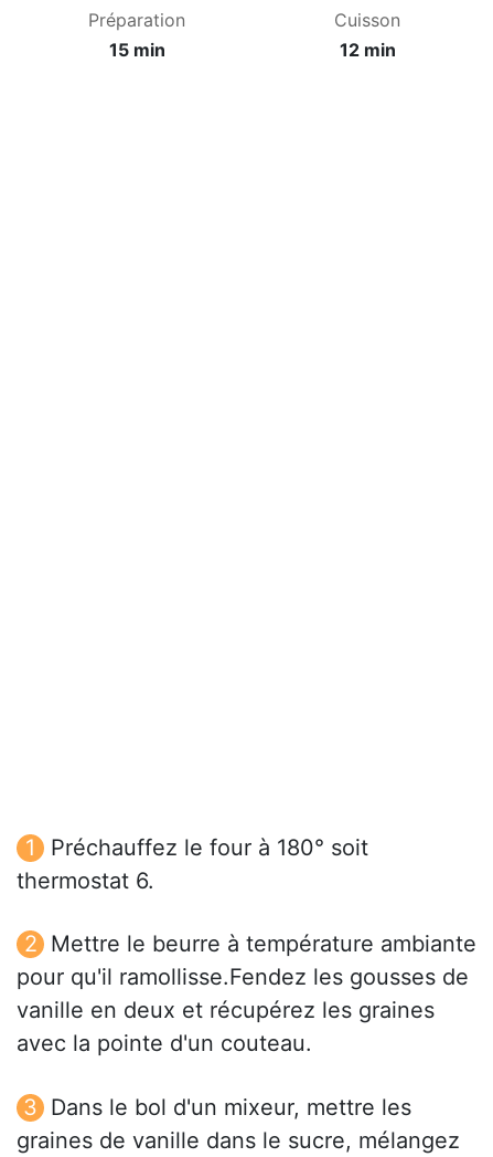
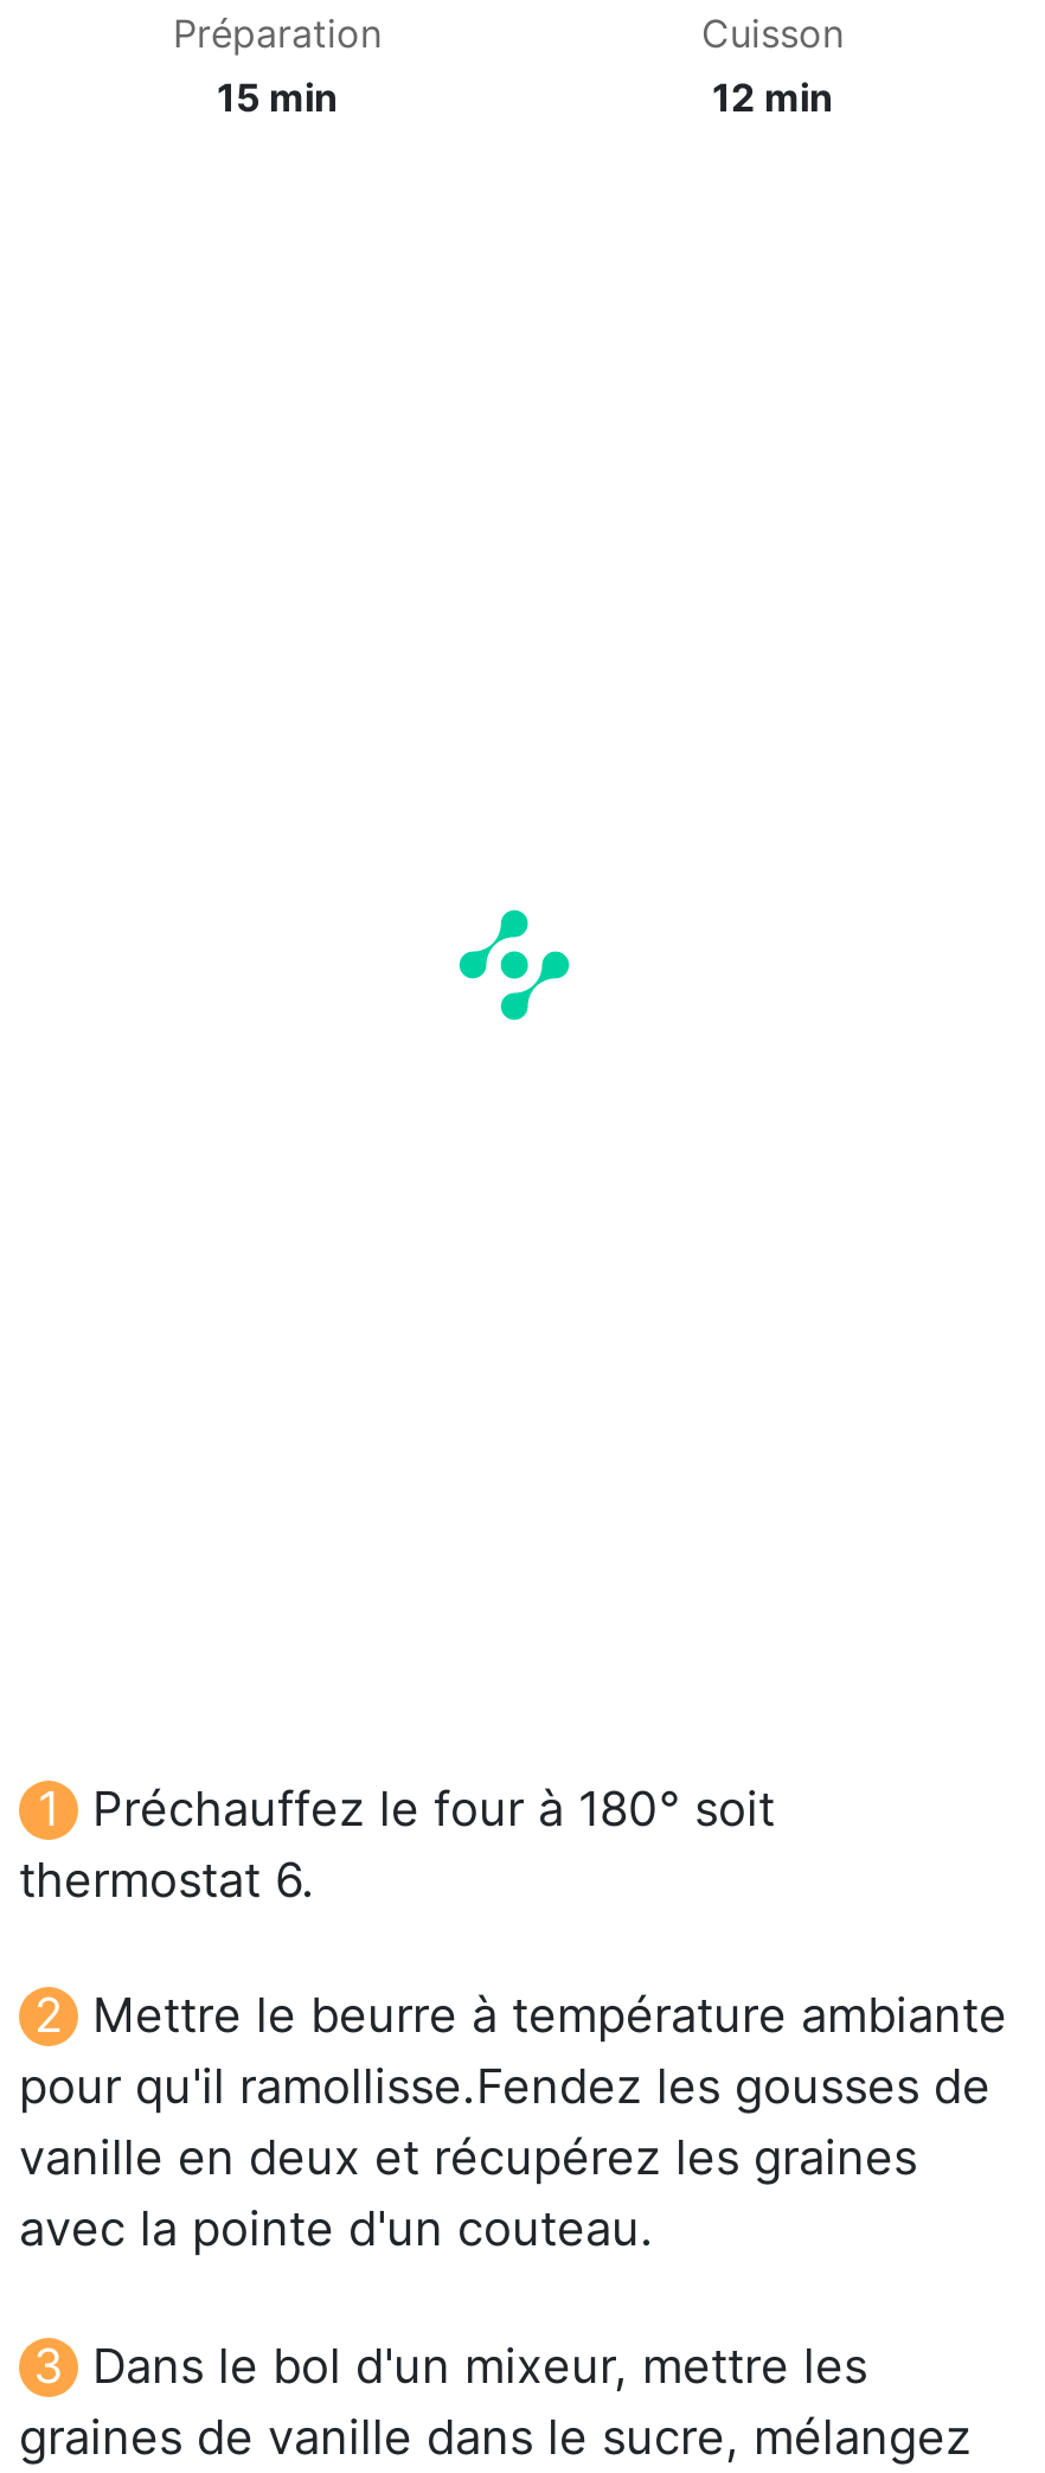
none -> [455,906,573,1024] [image]

